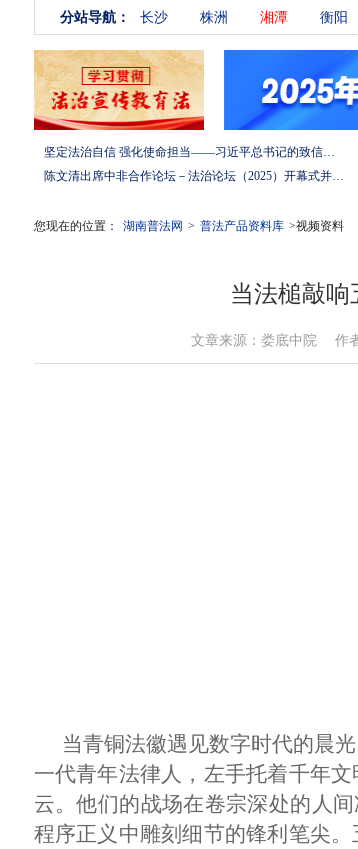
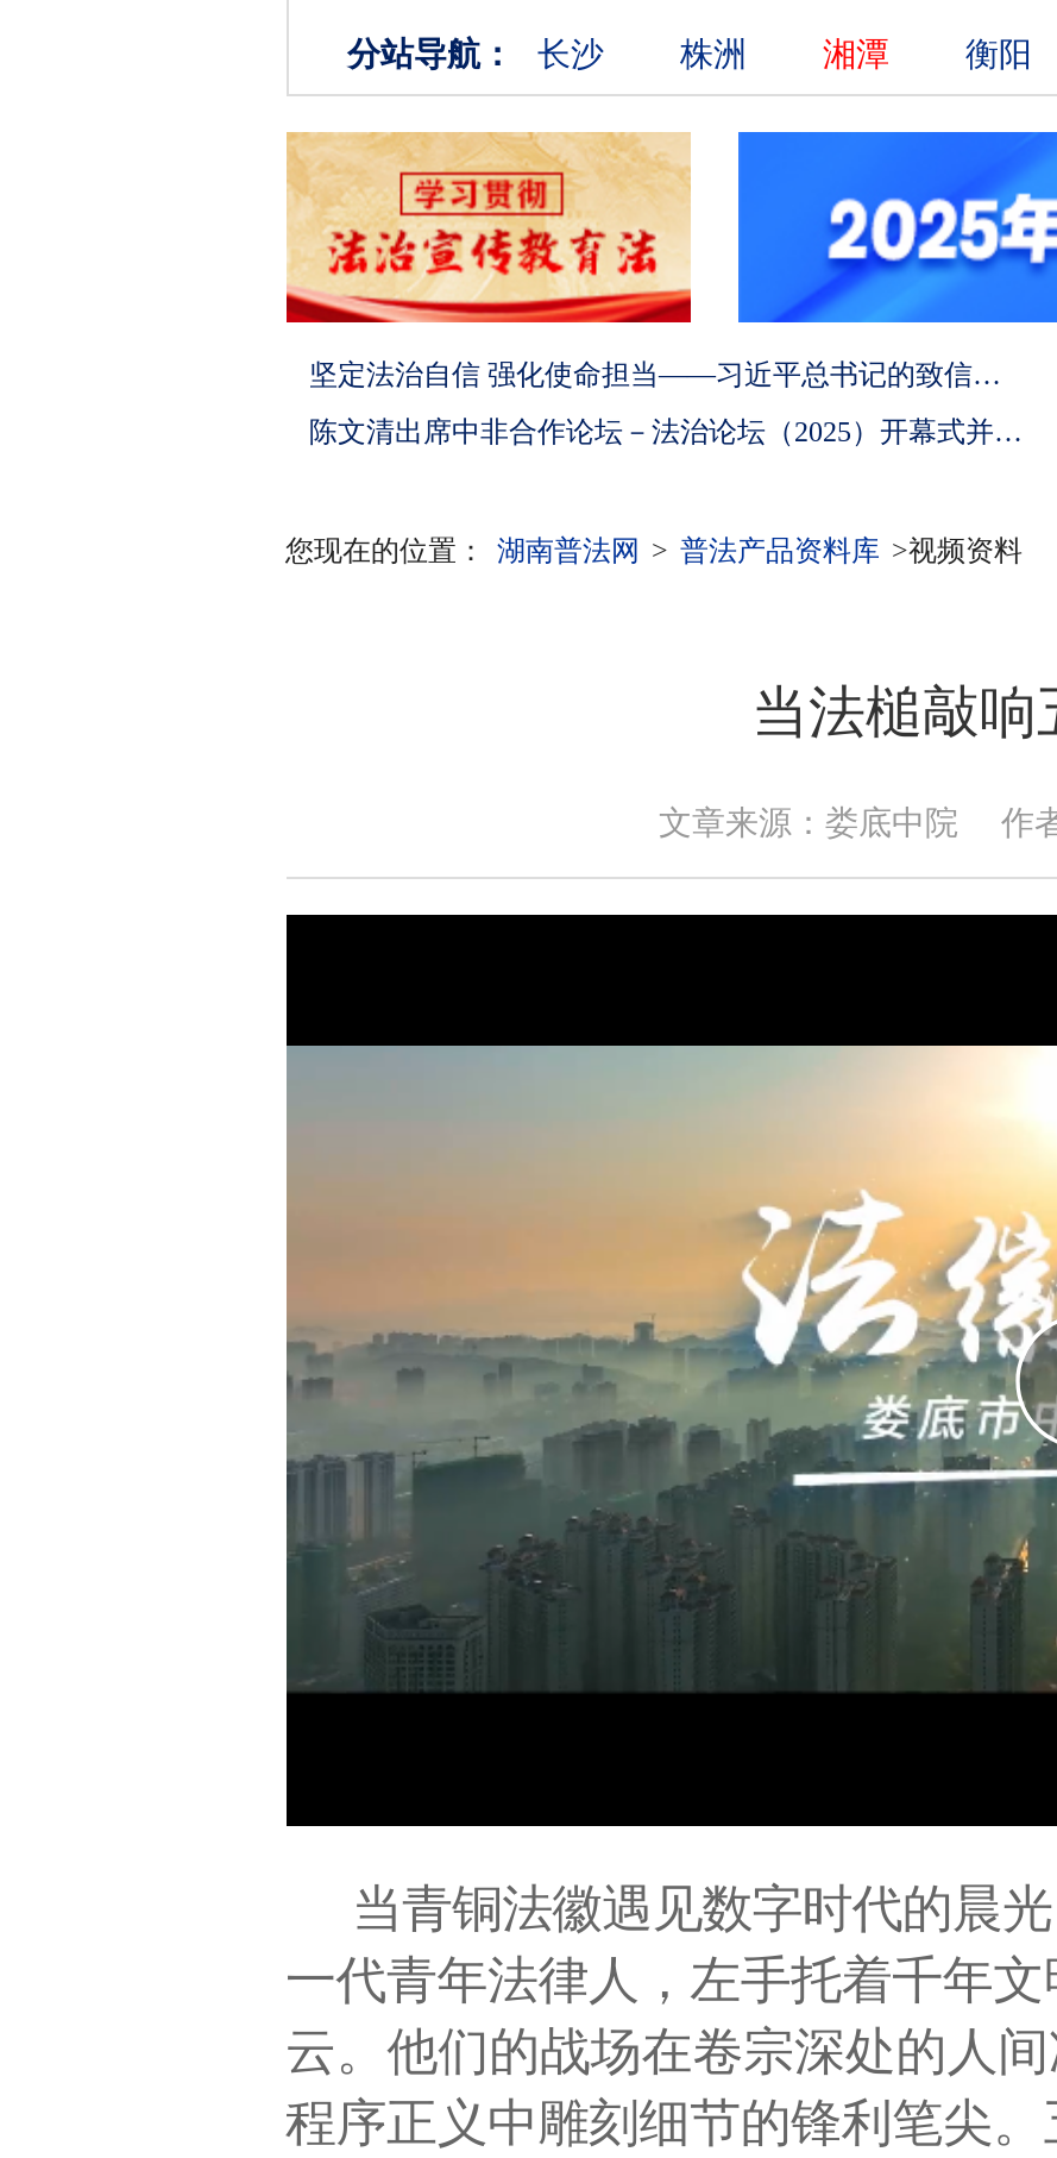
none -> [284,912,1050,1828] [image]

